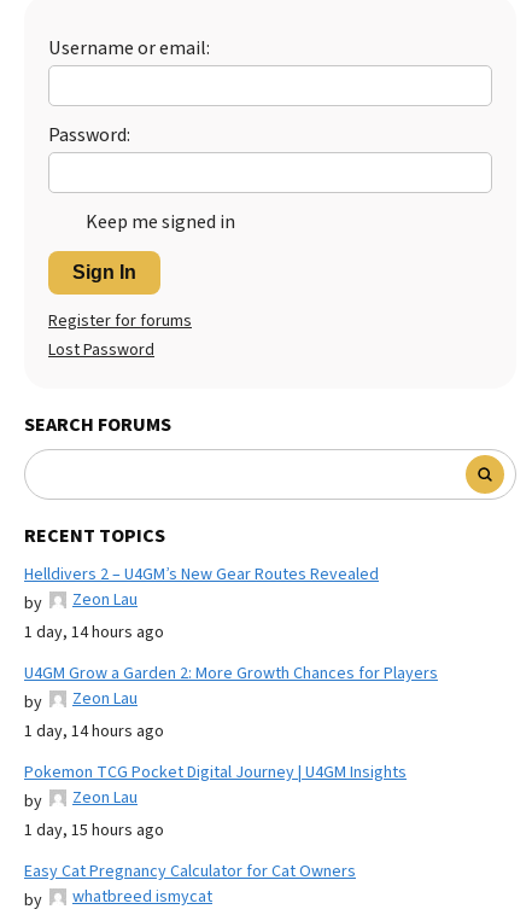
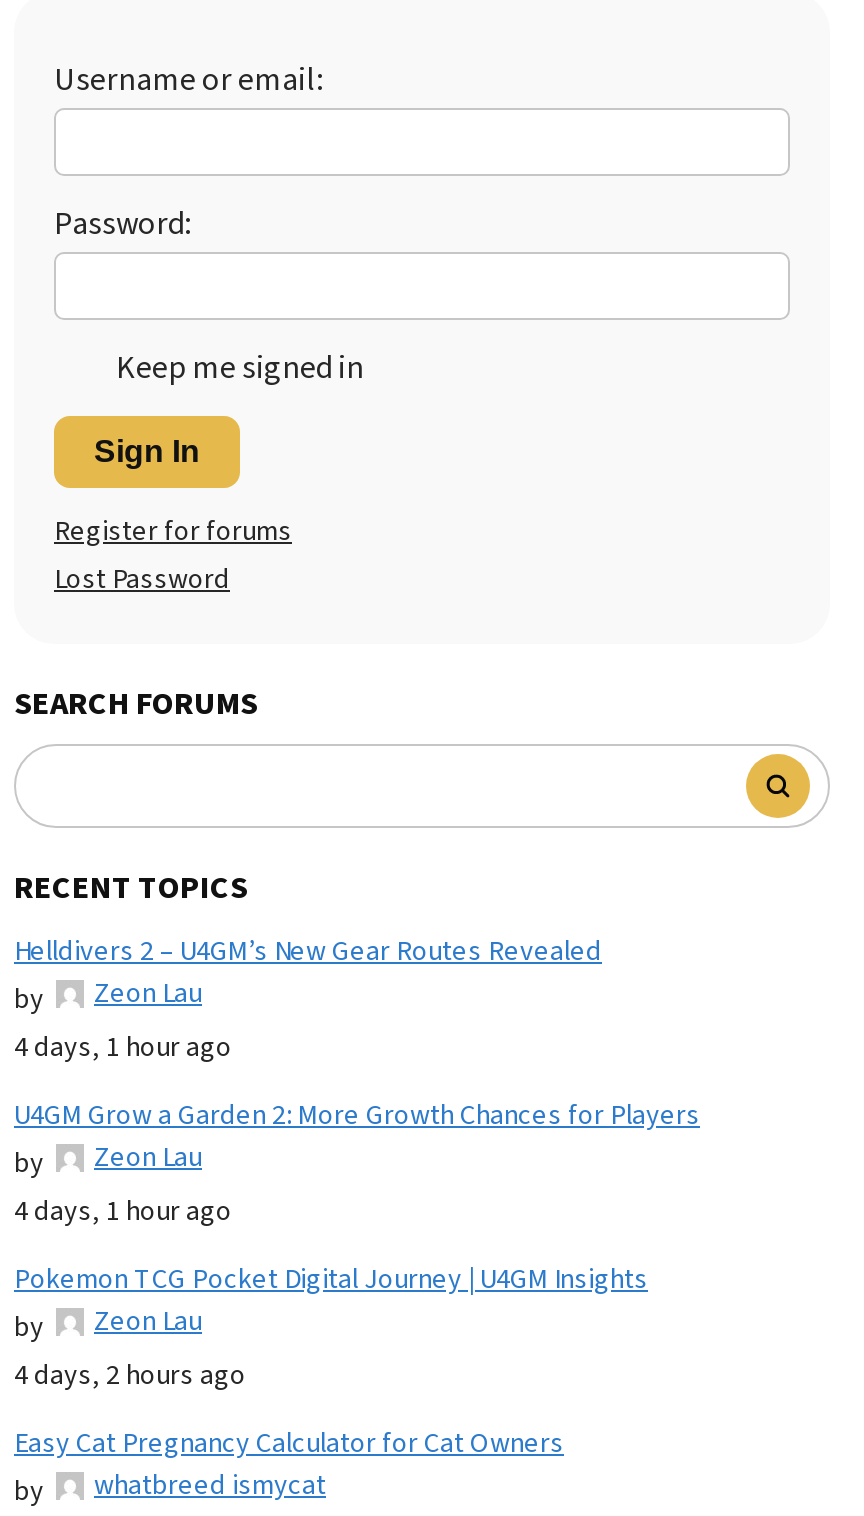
[24,620,164,644] 1 day, 14 hours ago -> [14,1027,232,1067] 4 days, 1 hour ago
[24,719,164,743] 1 day, 14 hours ago -> [14,1191,232,1231] 4 days, 1 hour ago
[24,818,164,842] 1 day, 15 hours ago -> [14,1355,246,1395] 4 days, 2 hours ago

